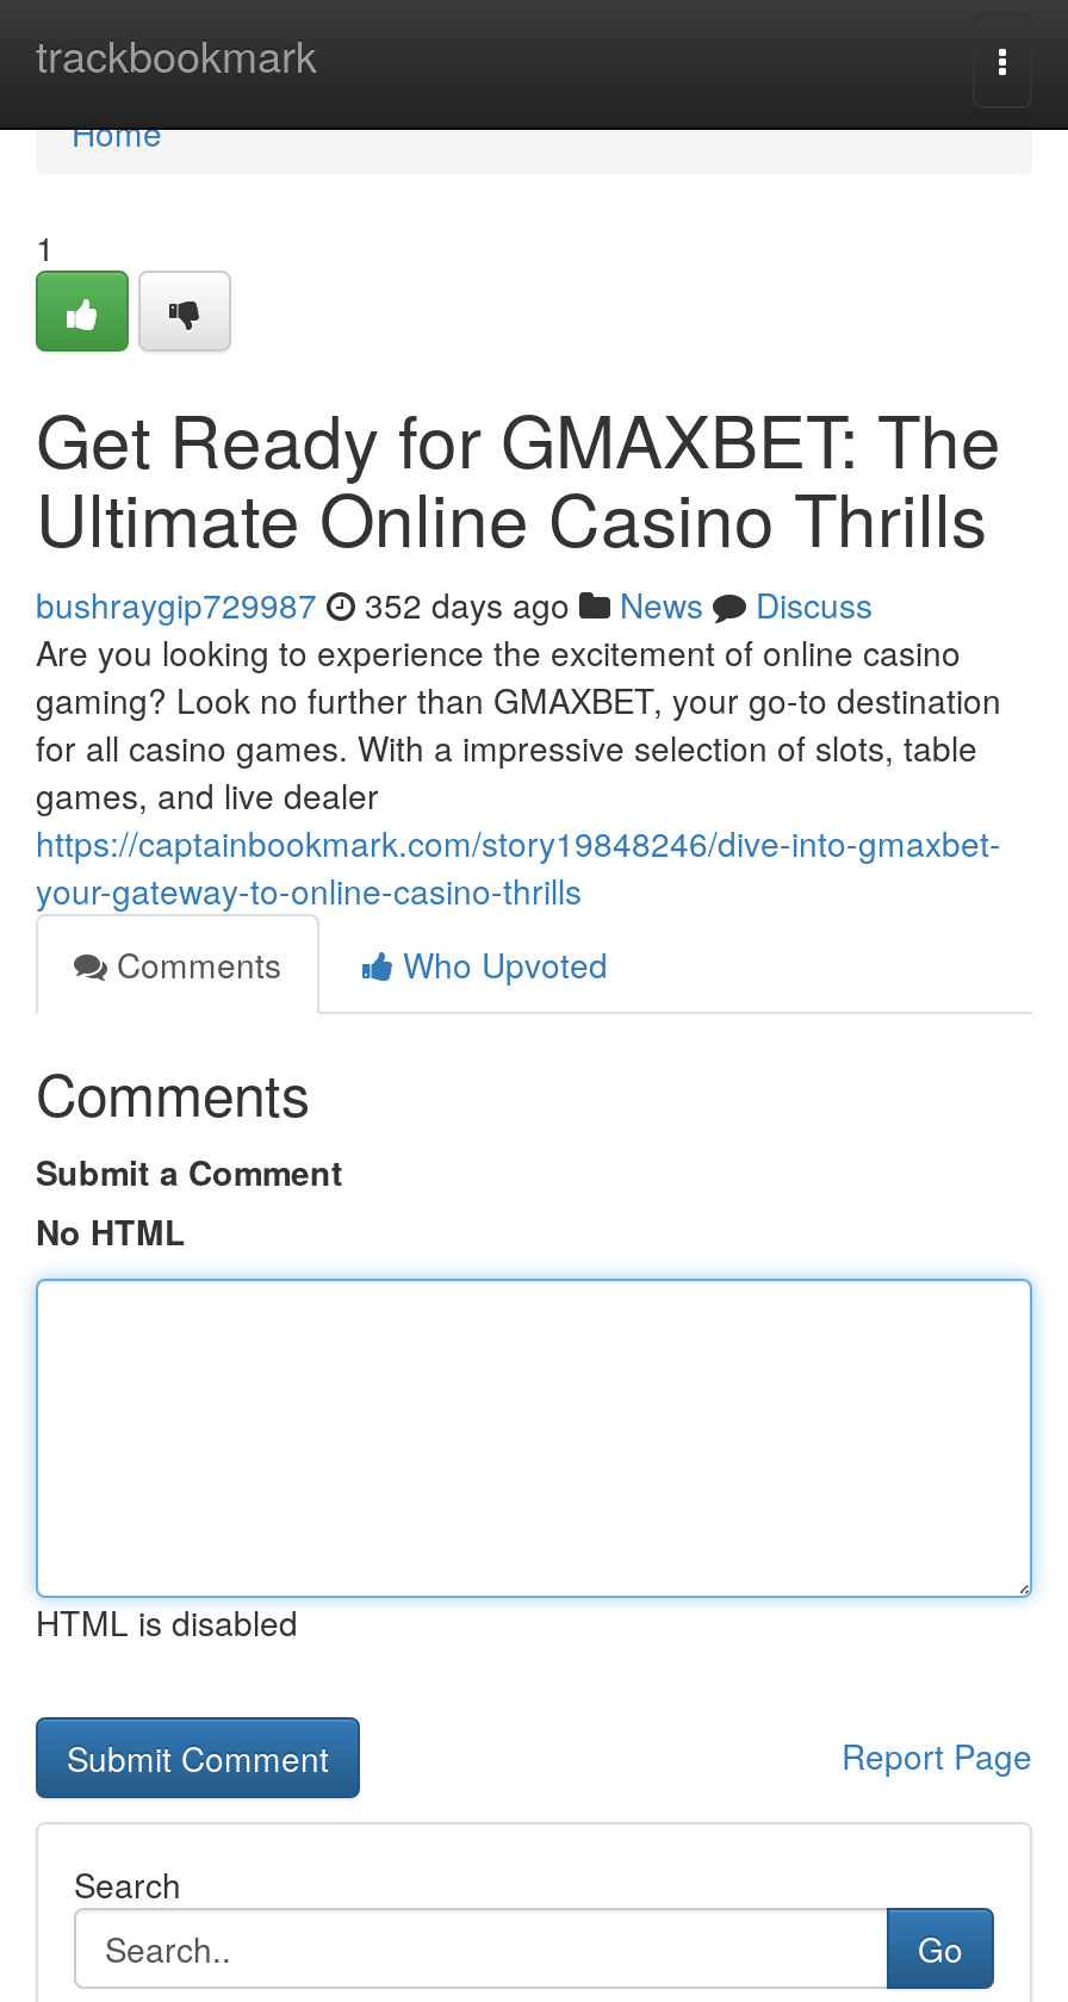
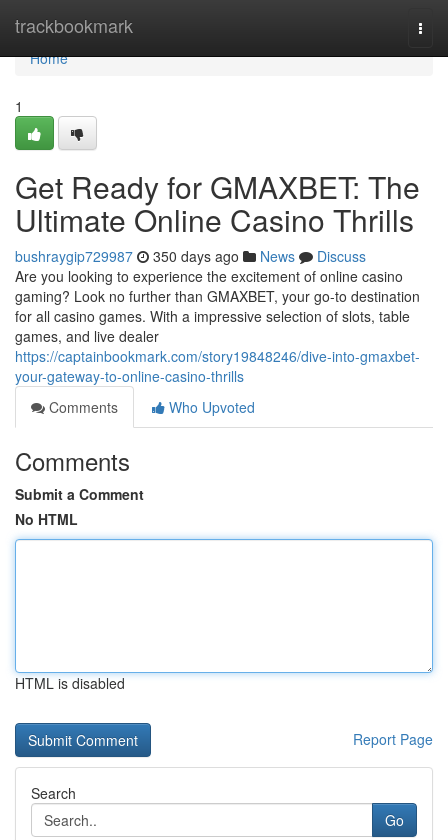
[36,580,873,628] bushraygip729987 352 days ago News Discuss -> [15,246,366,266] bushraygip729987 350 days ago News Discuss

